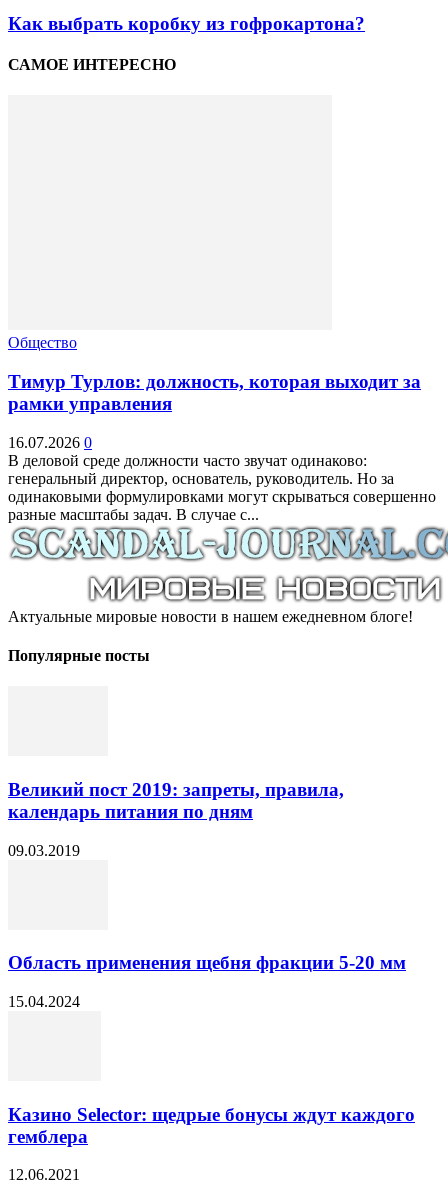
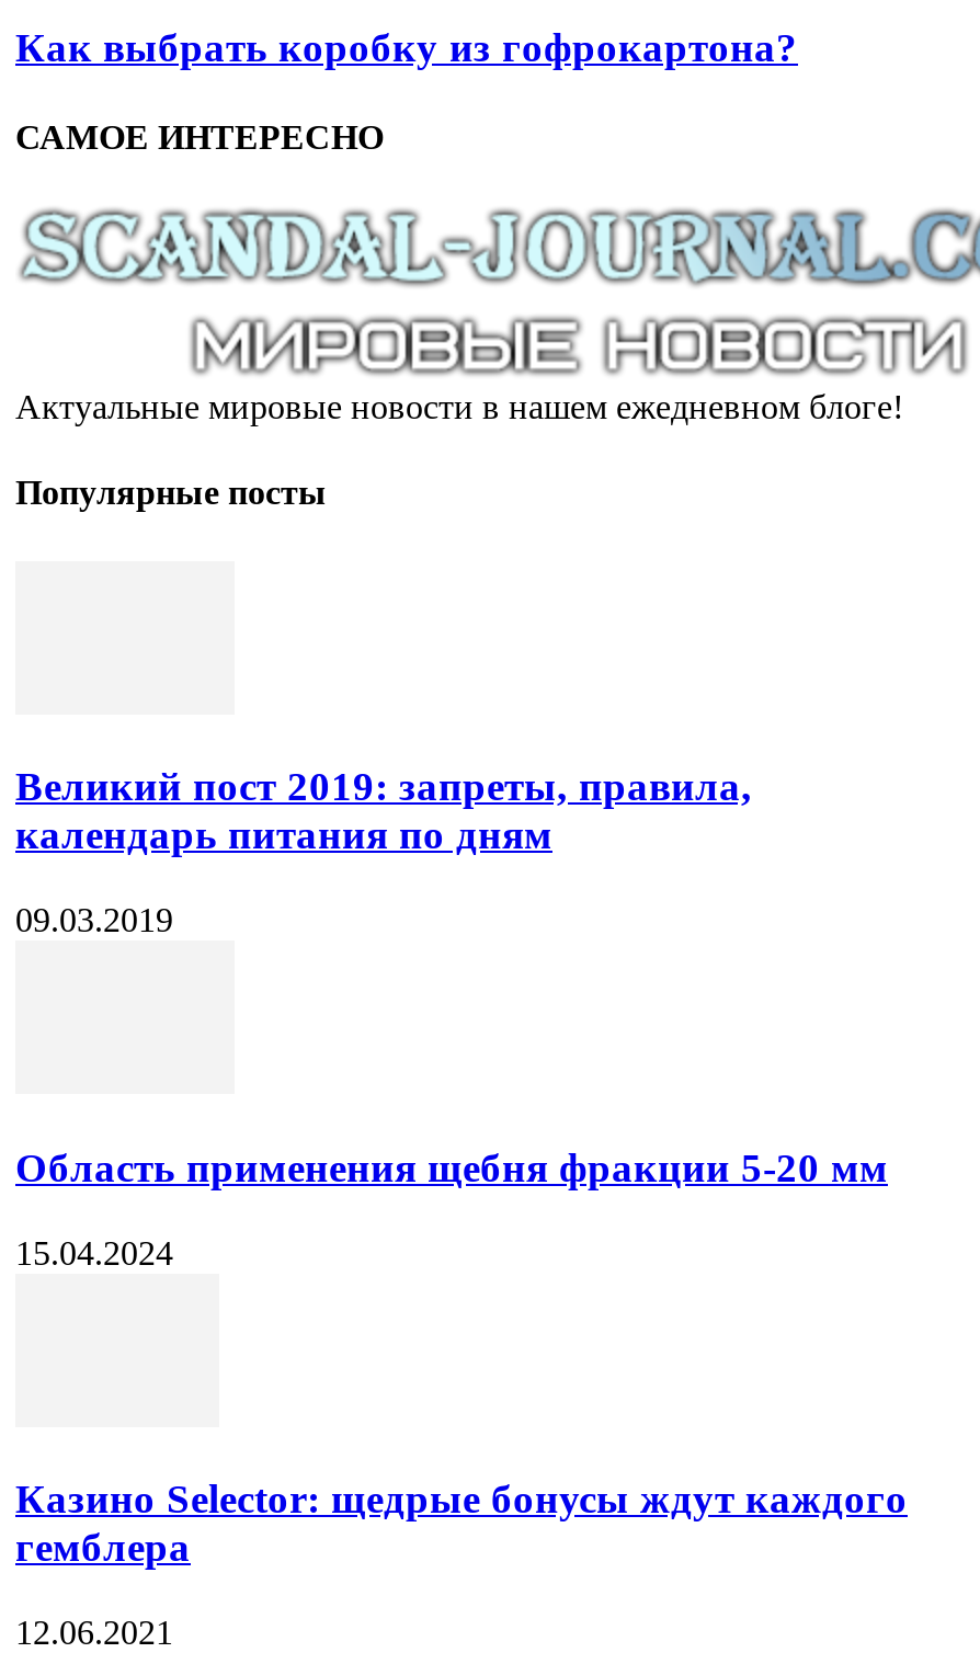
[8,334,436,523] Общество | Тимур Турлов: должность, которая выходит за | рамки управления | 16.07.2026 0 | В деловой среде должности часто звучат одинаково: | генеральный директор, основатель, руководитель. Но за | одинаковыми формулировками могут скрываться совершенно | разные масштабы задач. В случае с... -> none

